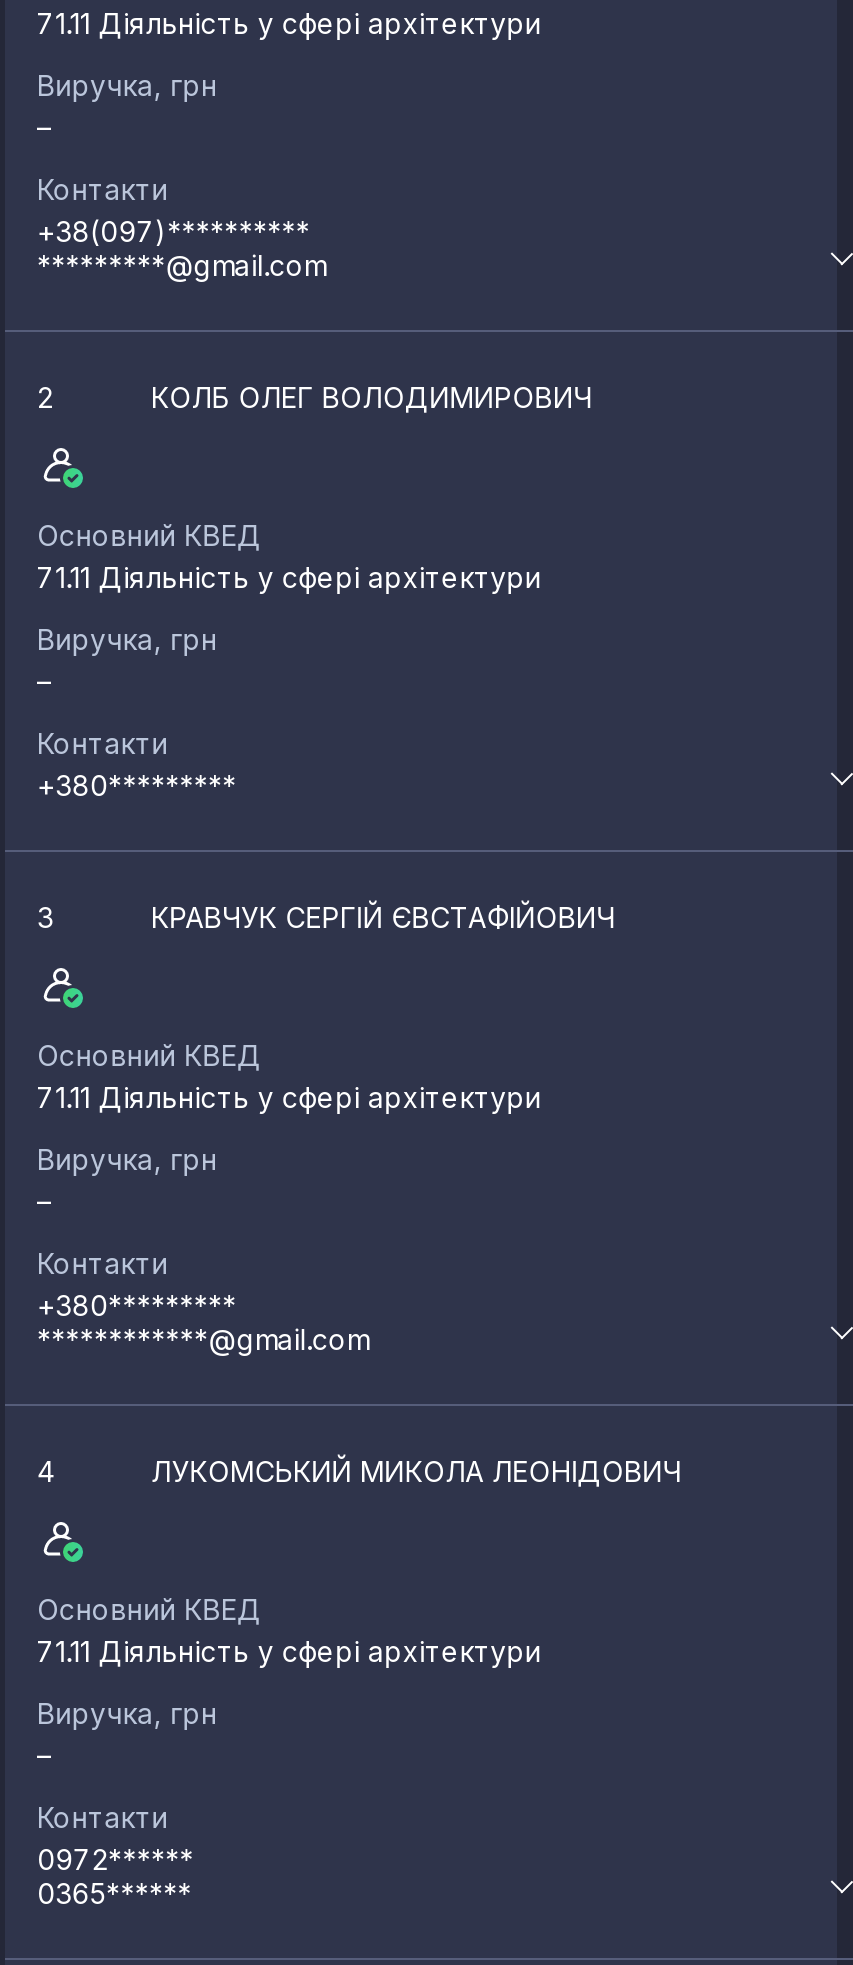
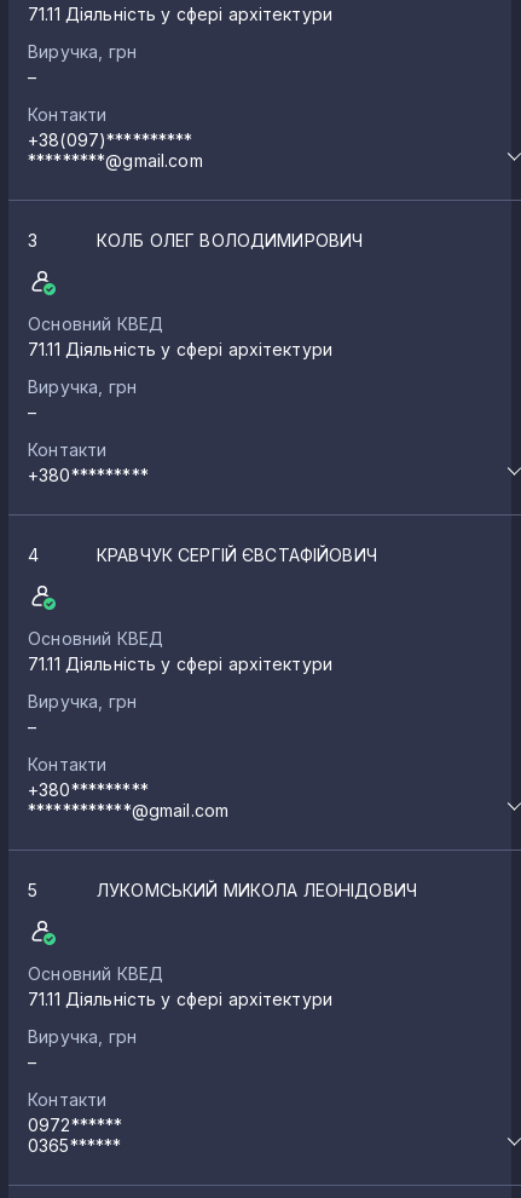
[37,379,53,413] 2 -> [28,230,38,250] 3
[37,899,53,933] 3 -> [28,544,39,565] 4
[37,1453,55,1487] 4 -> [28,879,38,900] 5

